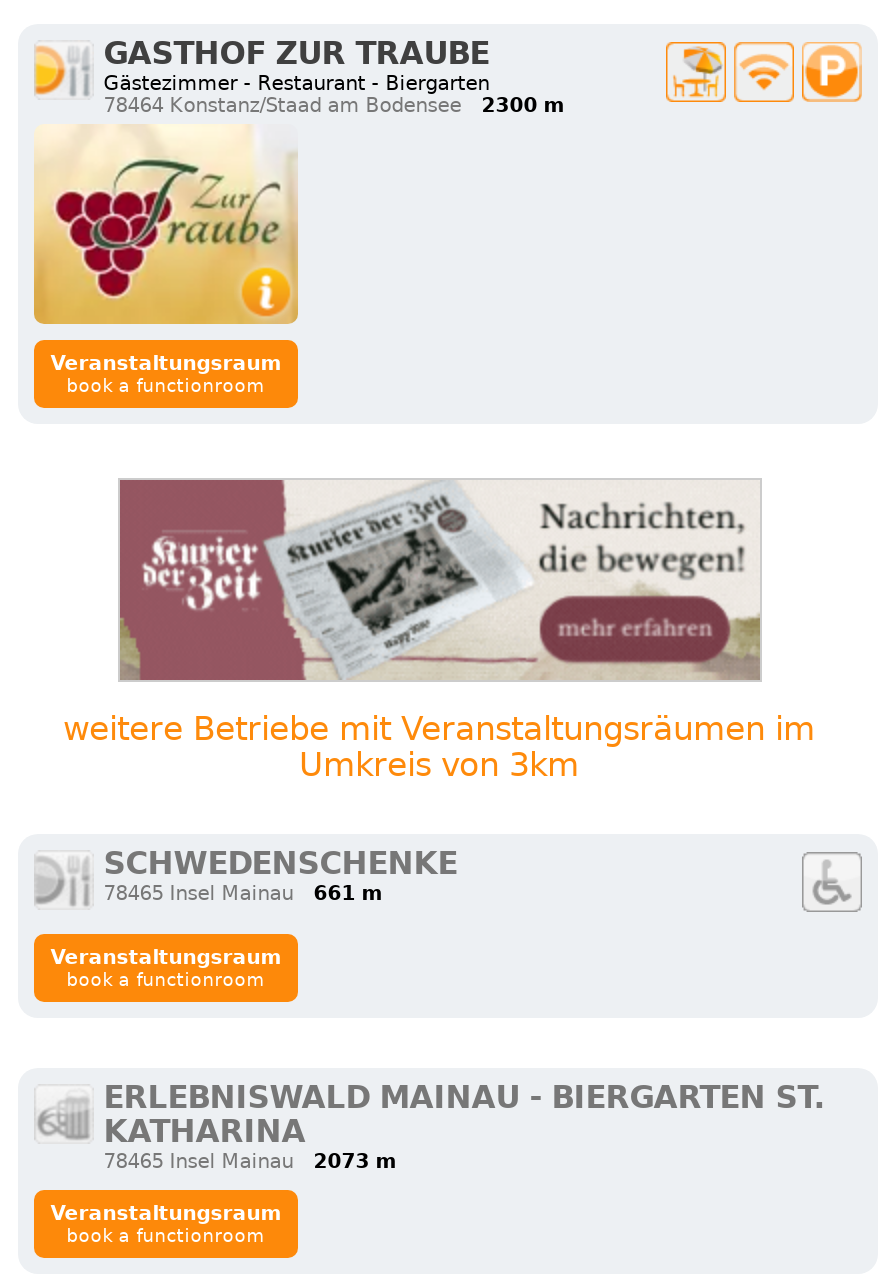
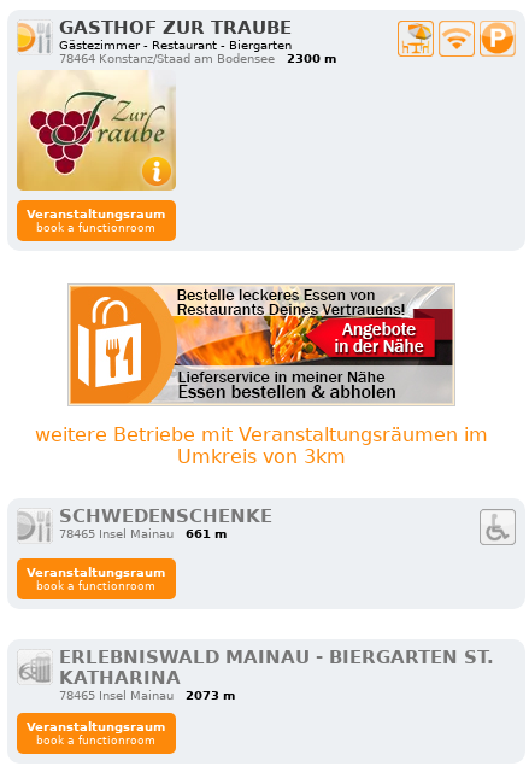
[118,478,760,682] [image] -> [69,285,454,405] [image]

